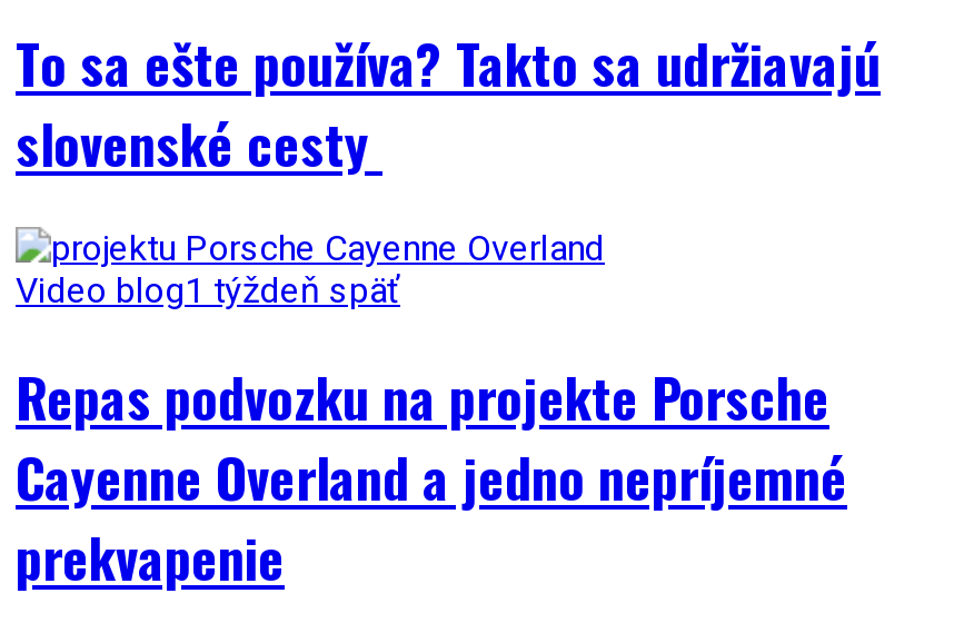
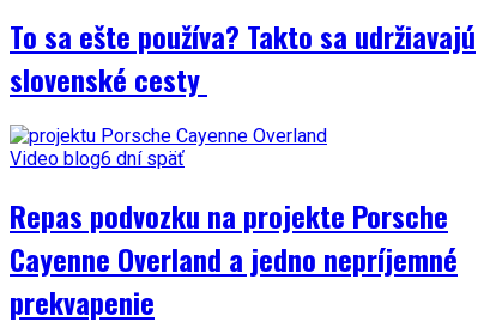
[16,268,400,311] Video blog1 týždeň späť -> [10,147,185,170] Video blog6 dní späť

